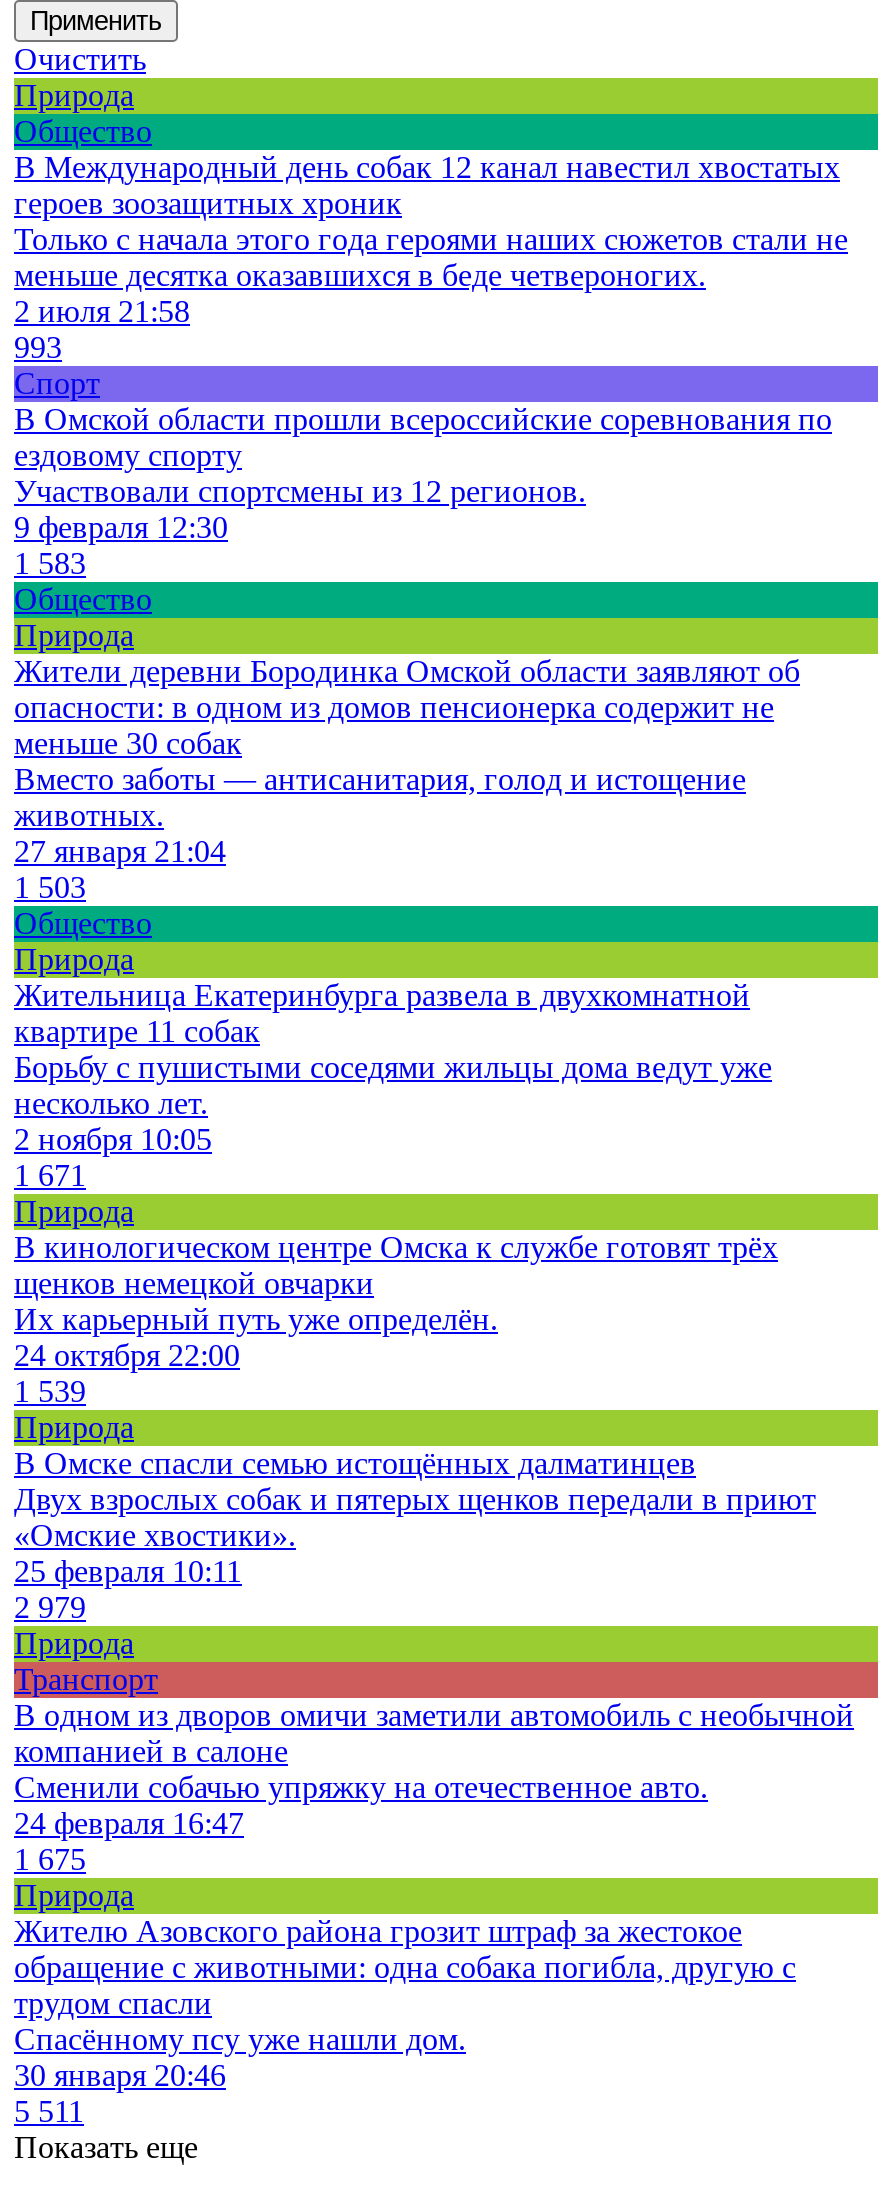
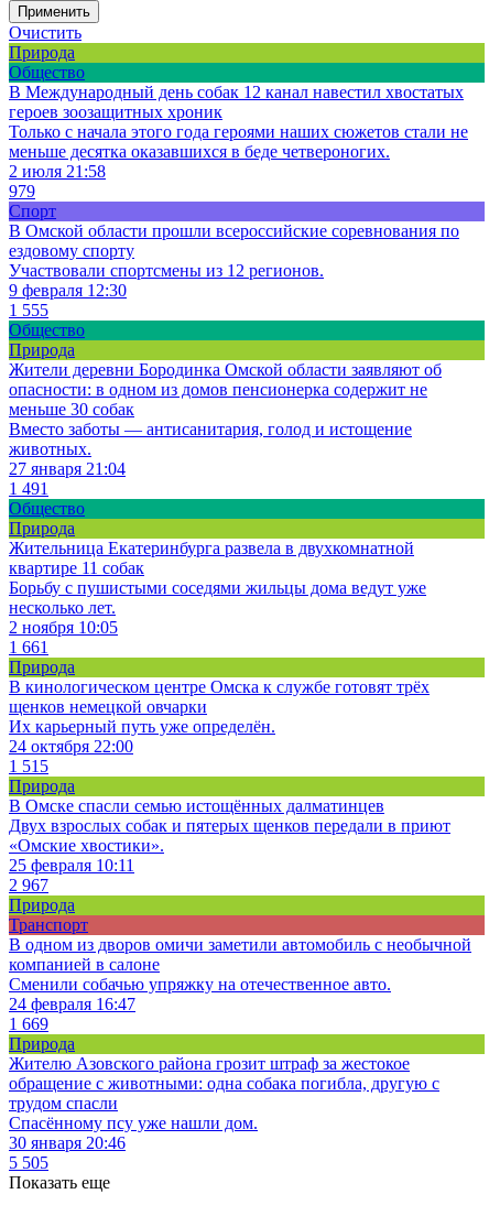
[14,331,62,365] 993 -> [9,182,35,201] 979
[14,547,86,581] 1 583 -> [9,301,48,320] 1 555
[14,871,86,905] 1 503 -> [9,479,48,498] 1 491
[14,1159,86,1193] 1 671 -> [9,638,48,657] 1 661
[14,1375,86,1409] 1 539 -> [9,757,48,776] 1 515
[14,1591,86,1625] 2 979 -> [9,876,48,895] 2 967
[14,1843,86,1877] 1 675 -> [9,1015,48,1034] 1 669
[14,2095,84,2129] 5 511 -> [9,1154,48,1172] 5 505

